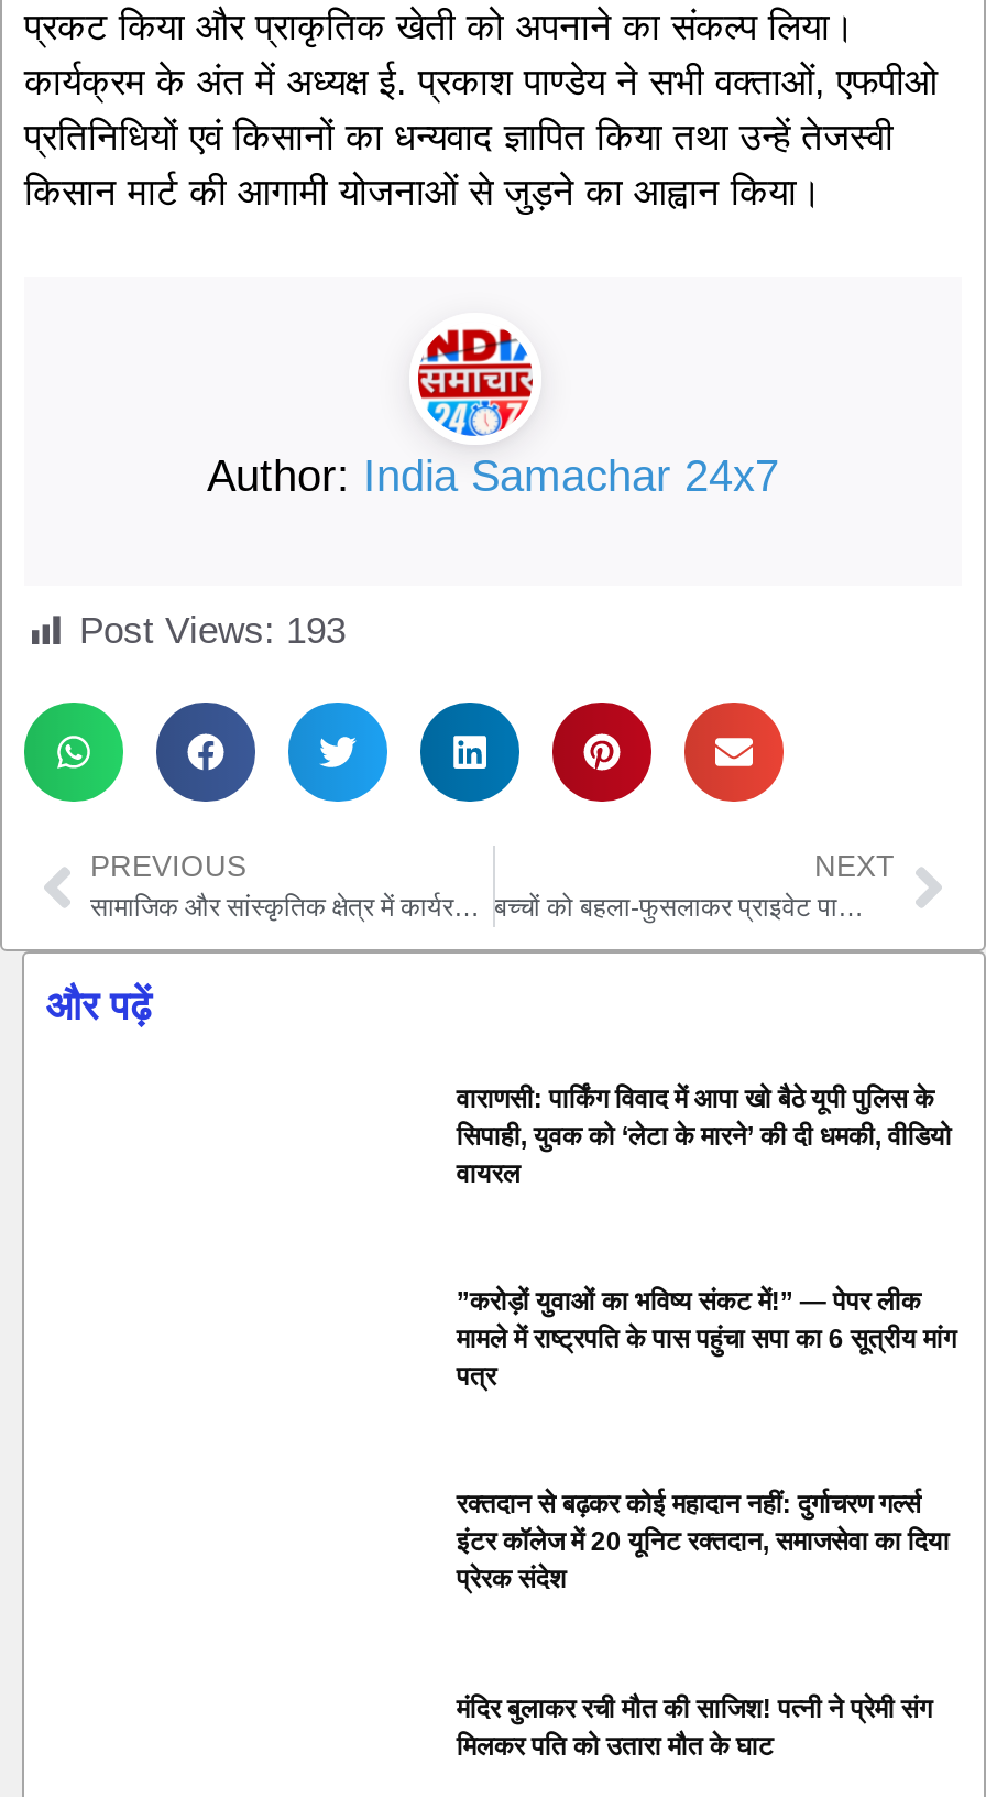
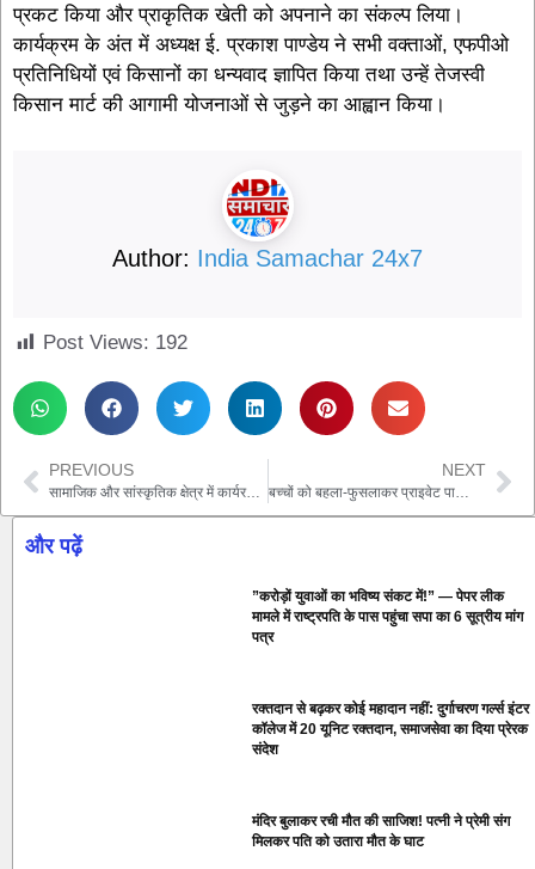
[79,610,346,652] Post Views: 193 -> [43,331,187,354] Post Views: 192
[456,1083,952,1189] वाराणसी: पार्किंग विवाद में आपा खो बैठे यूपी पुलिस के | सिपाही, युवक को ‘लेटा के मारने’ की दी धमकी, वीडियो | वायरल -> none

